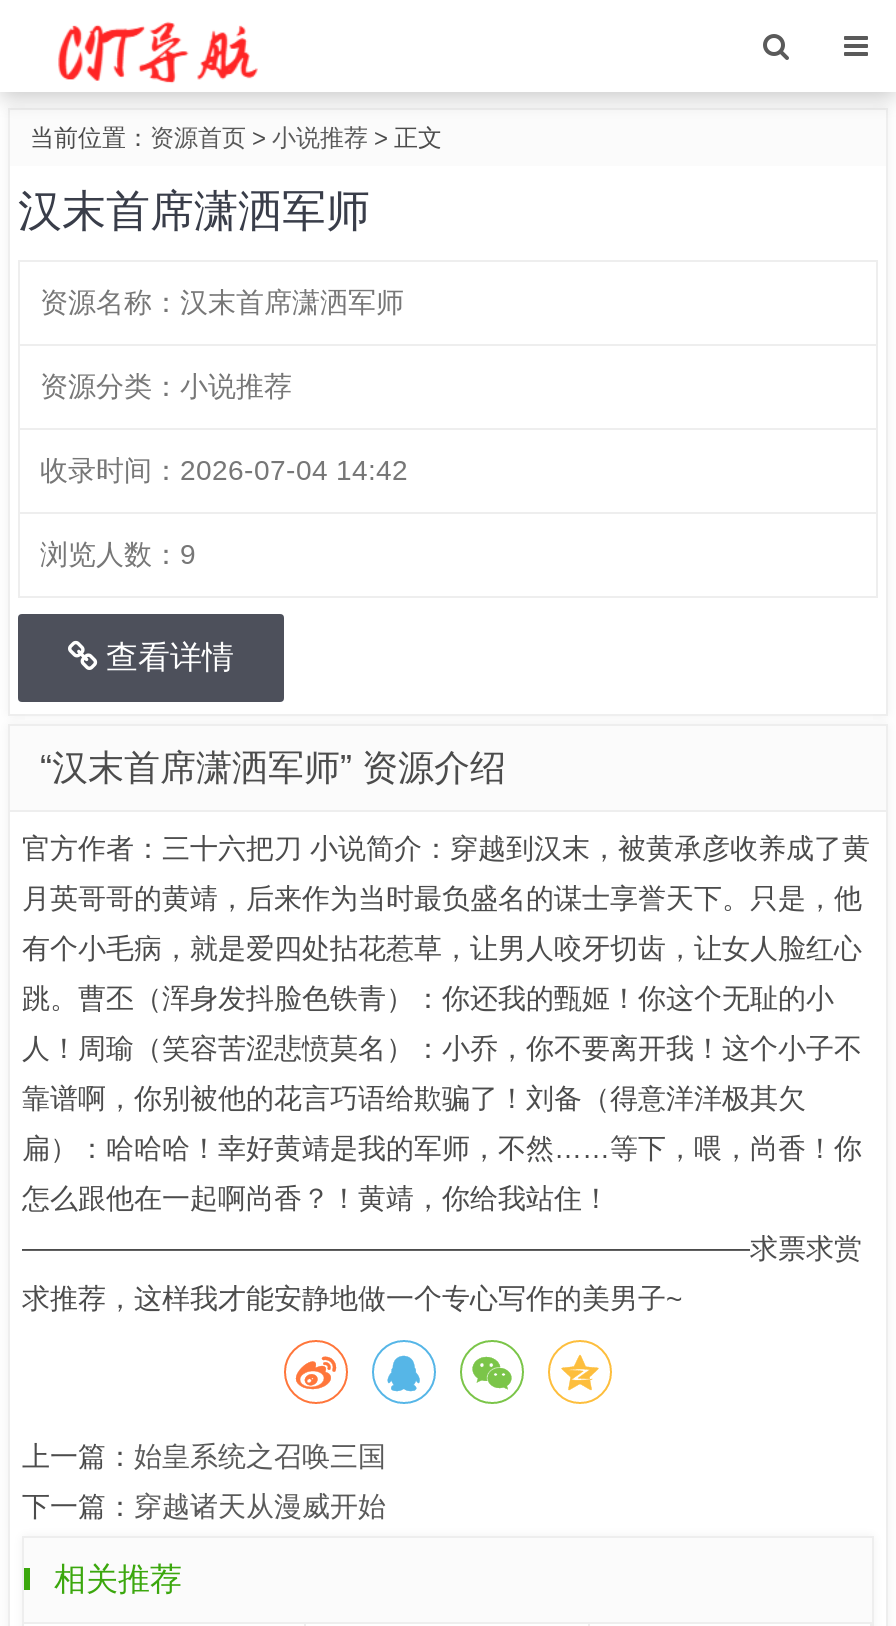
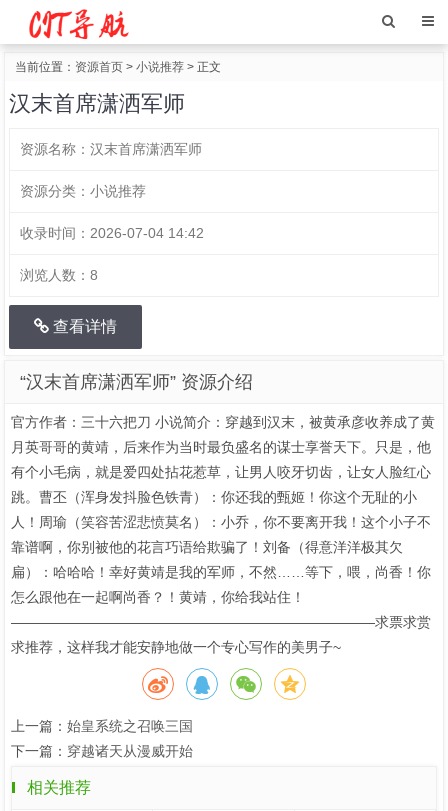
[40,538,196,570] 浏览人数：9 -> [20,267,98,283] 浏览人数：8

